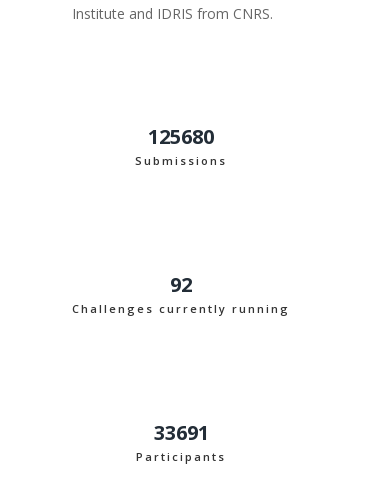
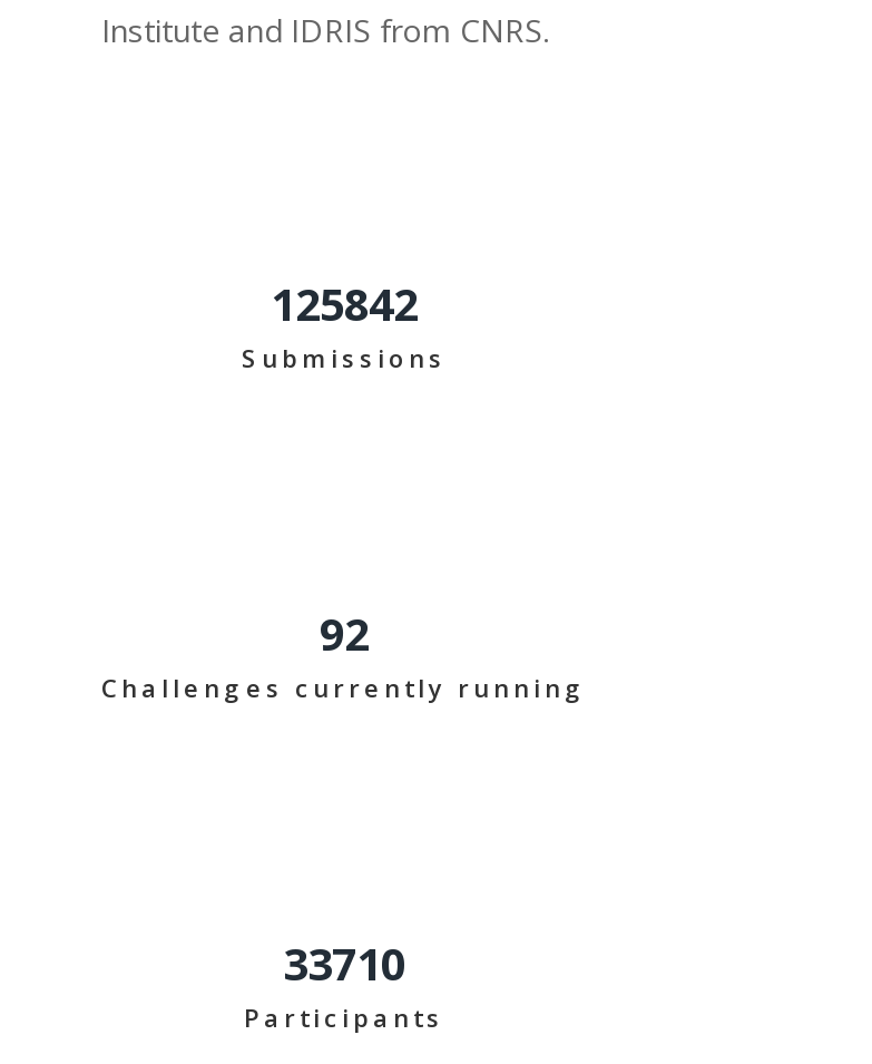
[148,123,214,150] 125680 -> [271,274,418,334] 125842
[153,419,208,446] 33691 -> [283,934,405,994] 33710

